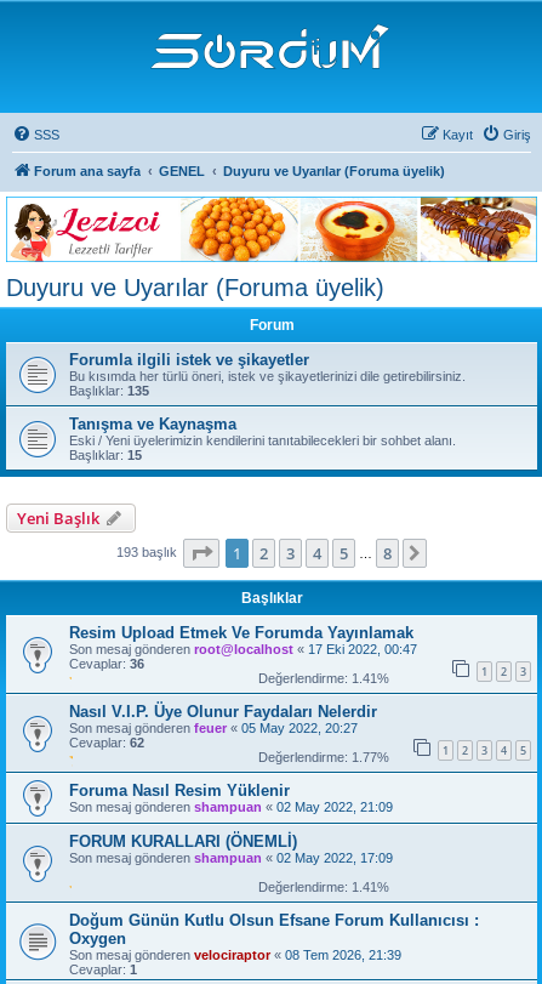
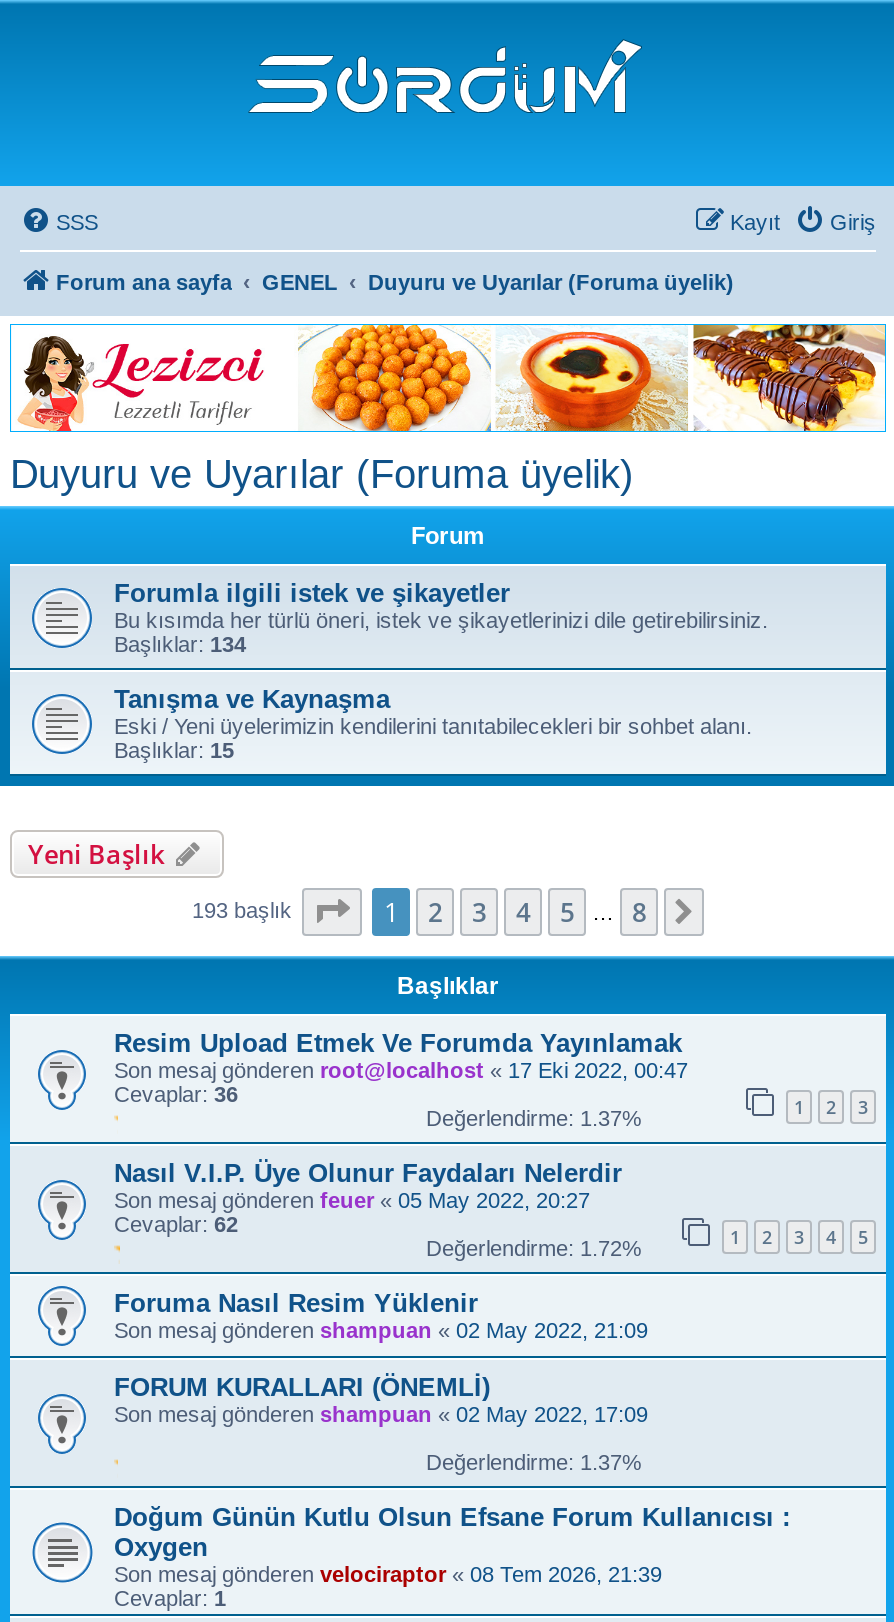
[69,384,149,398] Başlıklar: 135 -> [114,632,246,656] Başlıklar: 134
[251,671,389,686] Değerlendirme: 1.41% -> [414,1106,642,1130] Değerlendirme: 1.37%
[251,750,389,765] Değerlendirme: 1.77% -> [414,1236,642,1260] Değerlendirme: 1.72%
[251,880,389,894] Değerlendirme: 1.41% -> [414,1450,642,1474] Değerlendirme: 1.37%

